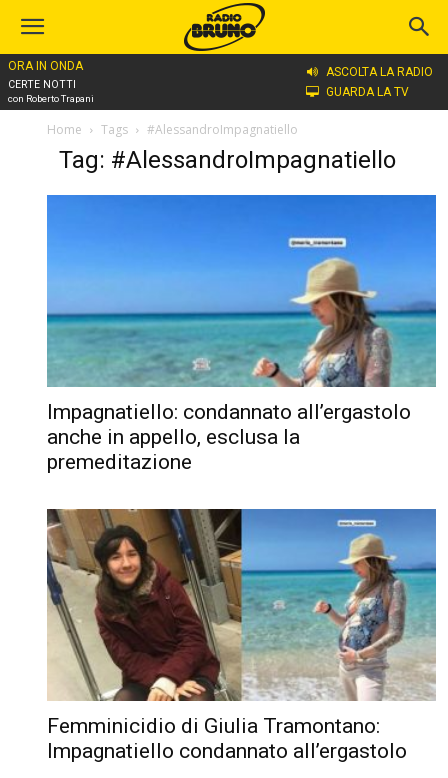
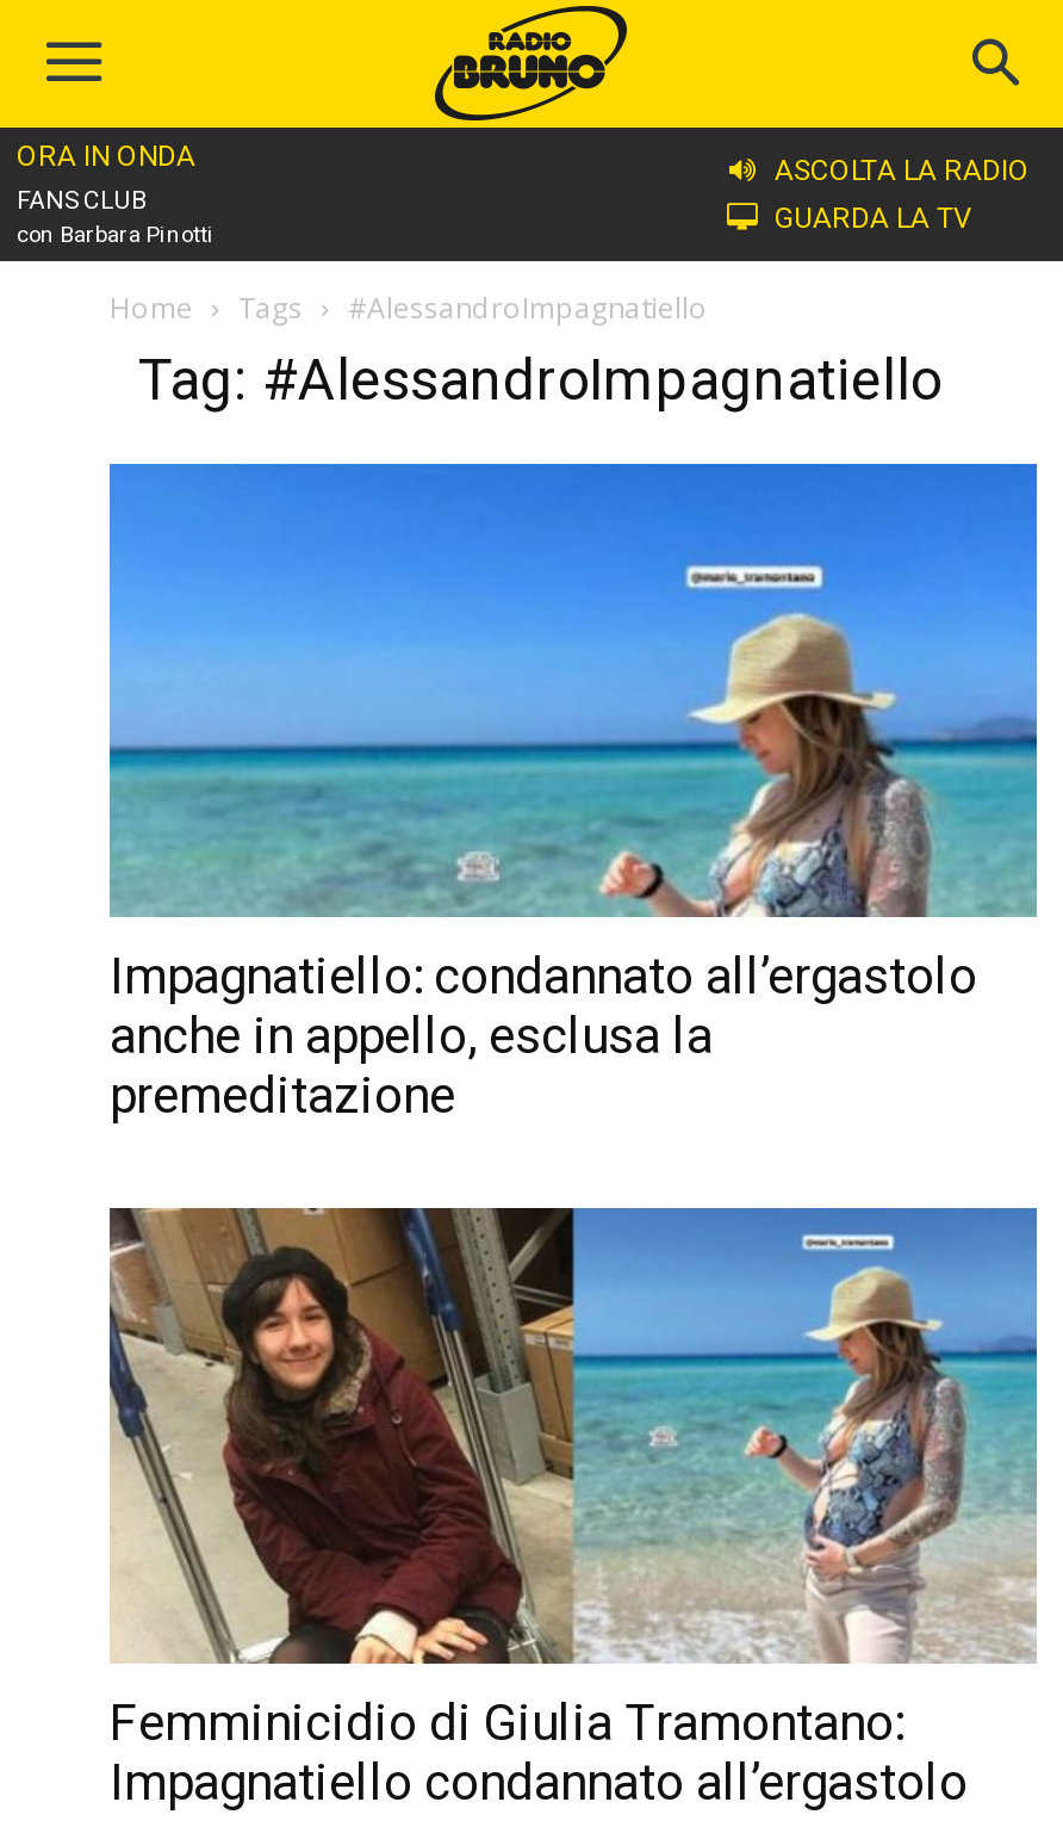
[8,78,94,104] CERTE NOTTI | con Roberto Trapani -> [17,185,215,247] FANS CLUB | con Barbara Pinotti

